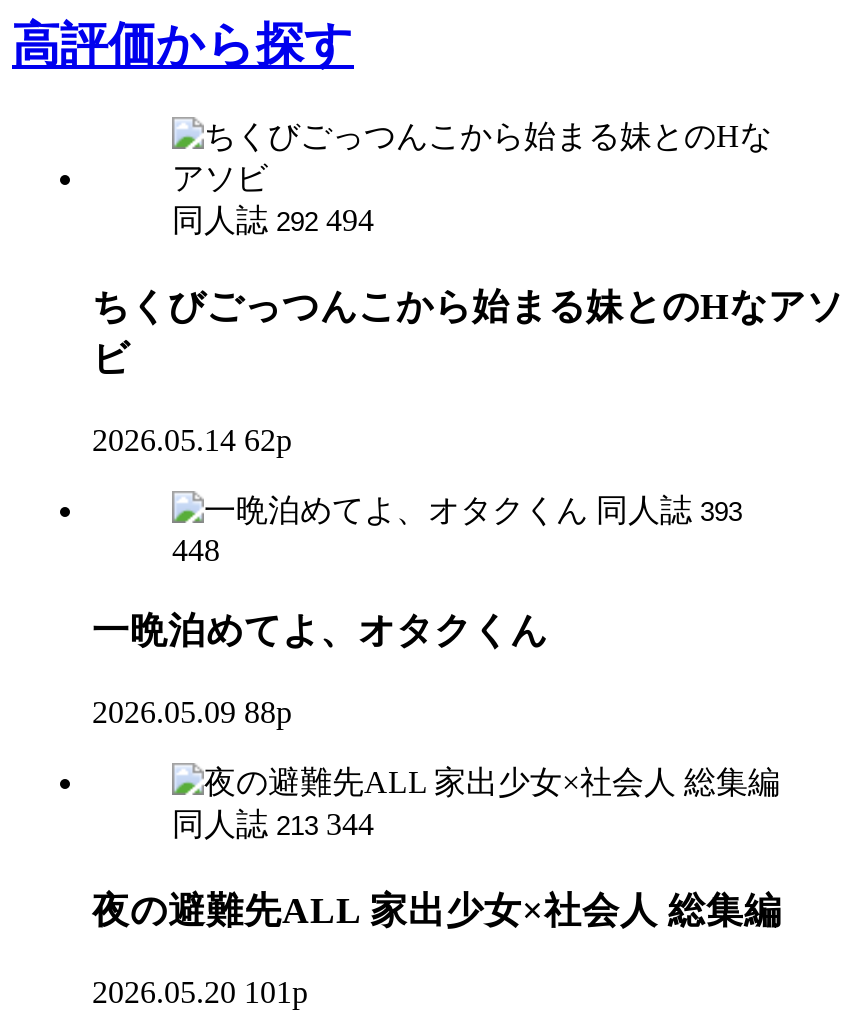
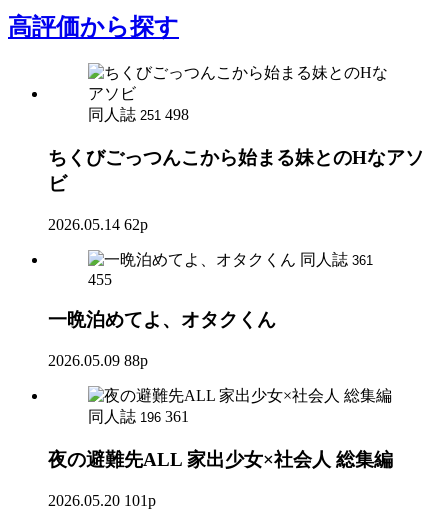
[172,203,374,237] 同人誌 292 494 -> [88,106,189,123] 同人誌 251 498
[596,492,742,526] 同人誌 393 -> [300,251,373,268] 同人誌 361
[172,532,220,566] 448 -> [88,271,112,288] 455
[172,807,374,841] 同人誌 213 344 -> [88,408,189,425] 同人誌 196 361

